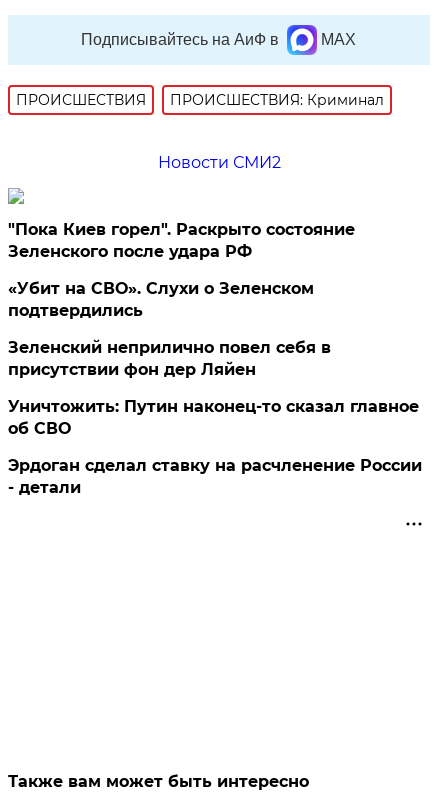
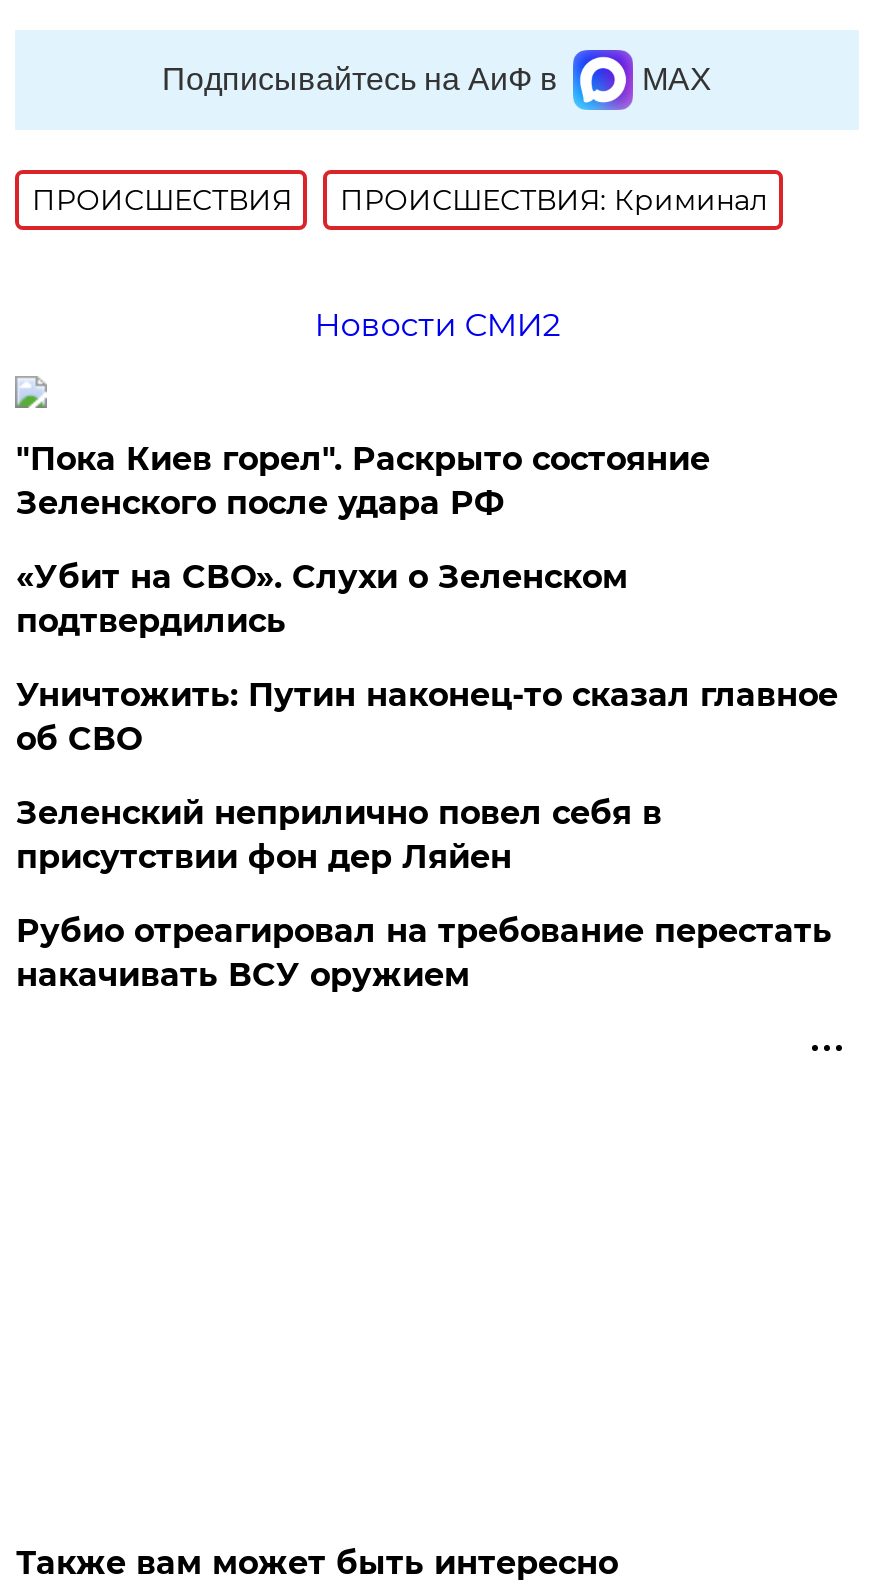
moved [8,338,331,379] -> [16,794,662,876]: Зеленский неприлично повел cебя в | присутствии фон дер Ляйен
moved [8,397,419,438] -> [16,676,838,758]: Уничтожить: Путин наконец-то сказал главное | об СВО
[8,456,422,497] Эрдоган сделал ставку на расчленение России | - детали -> [16,912,832,994] Рубио отреагировал на требование перестать | накачивать ВСУ оружием

